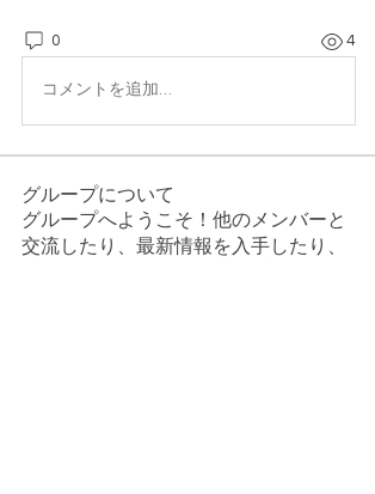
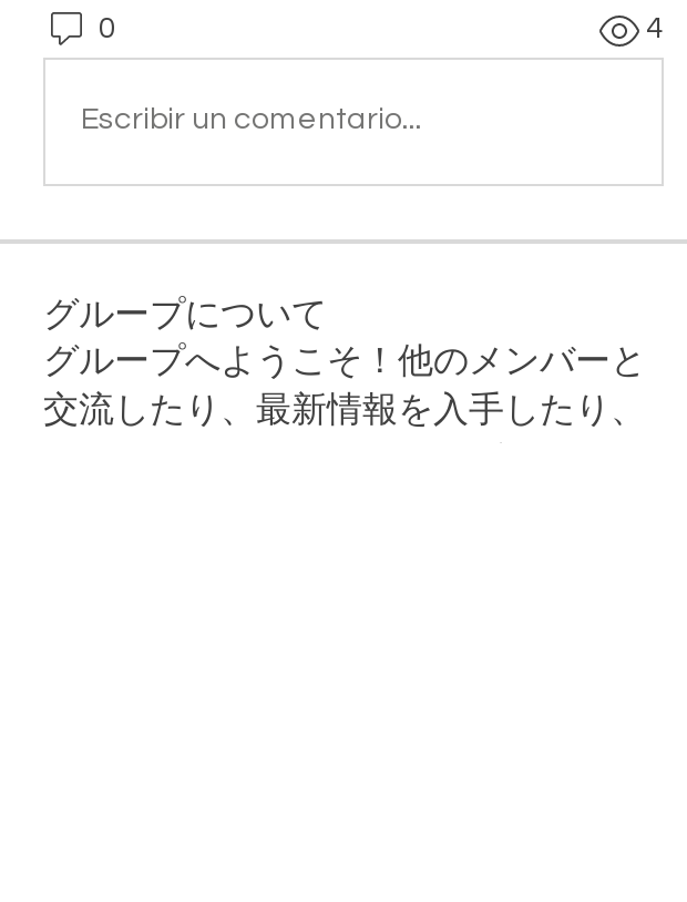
[42,82,172,99] コメントを追加… -> [81,105,422,136] Escribir un comentario...

